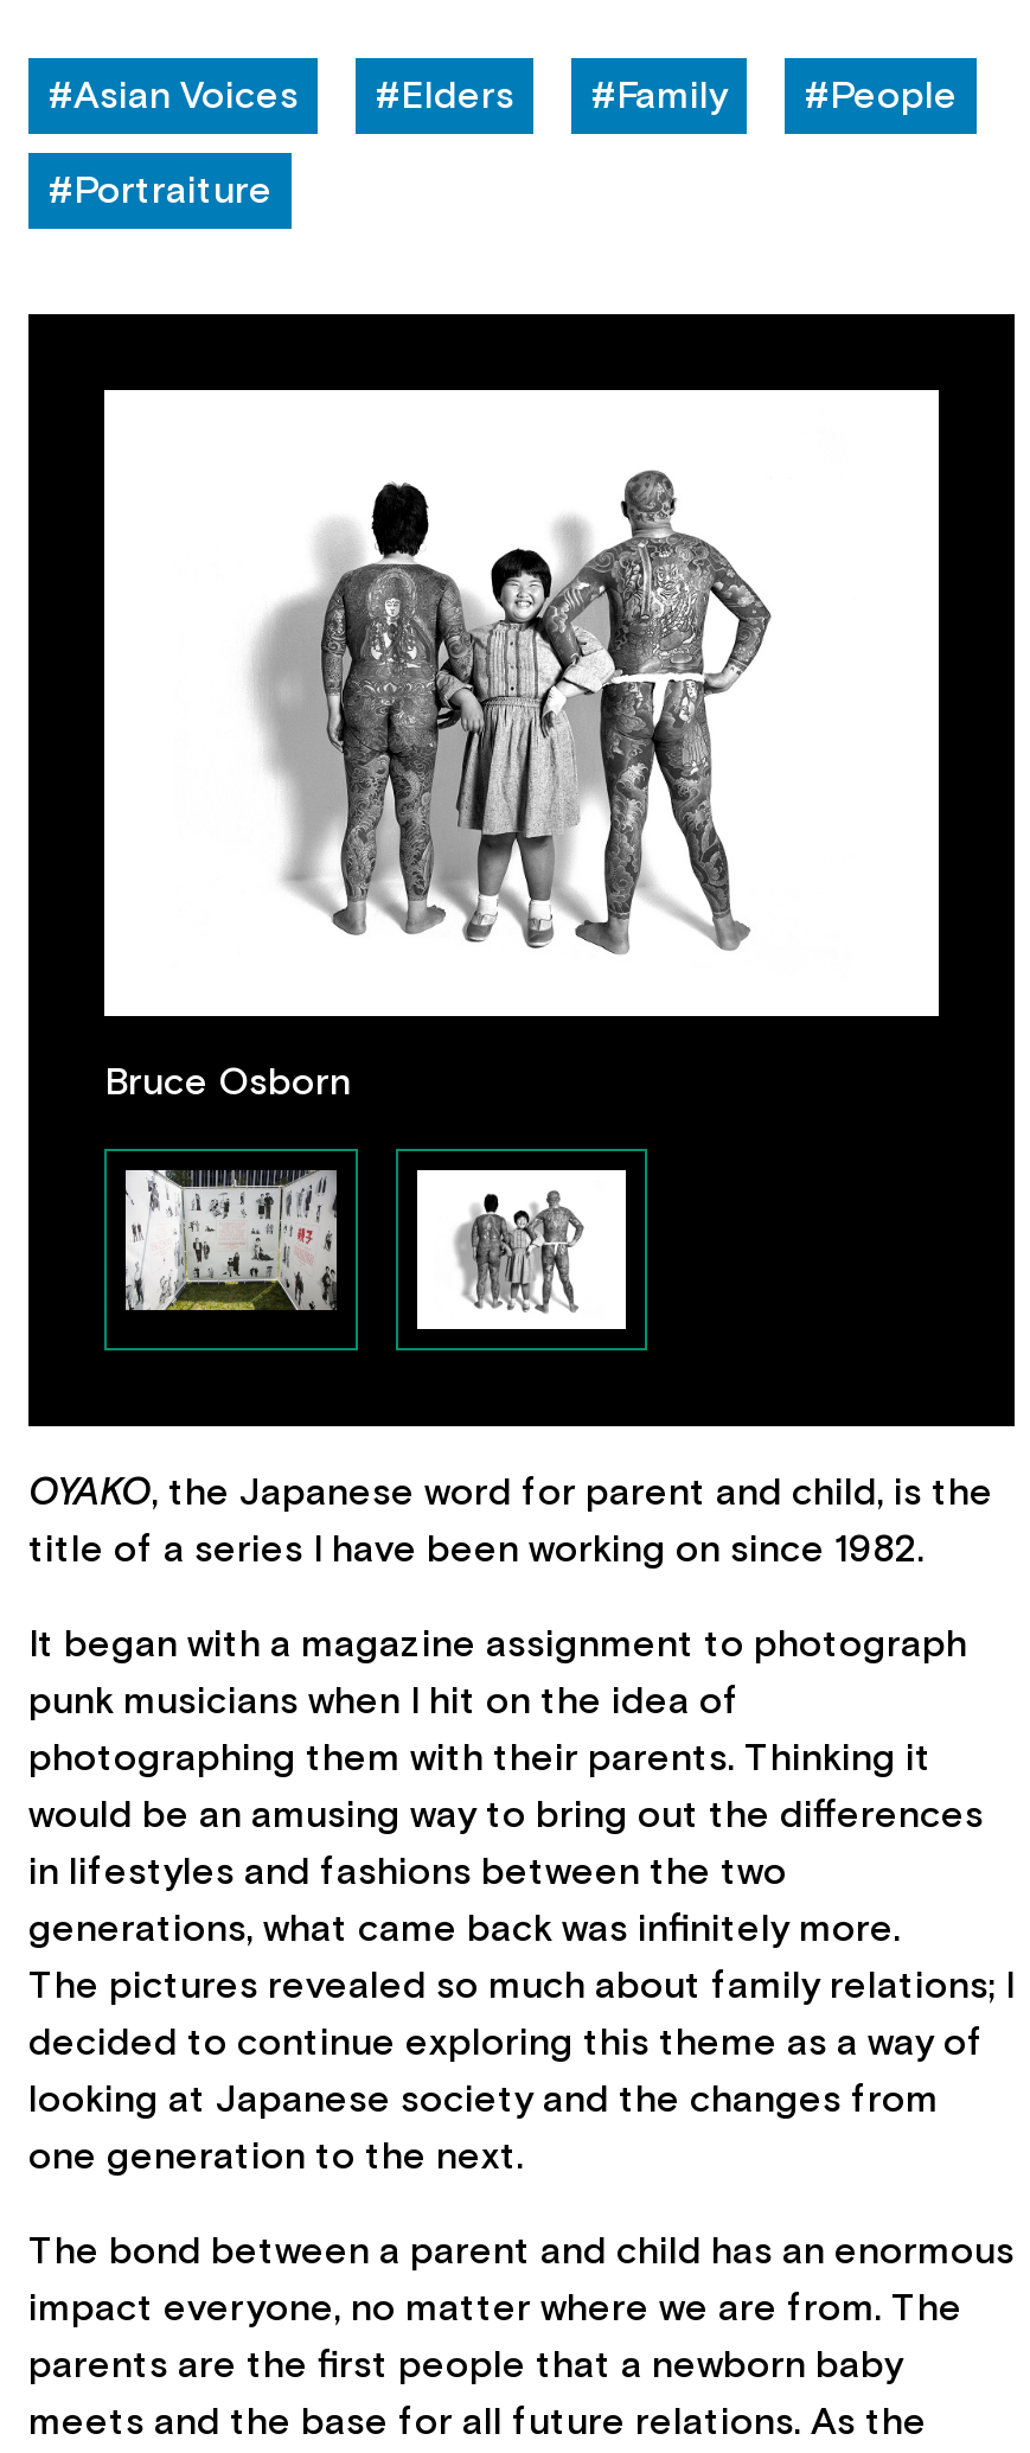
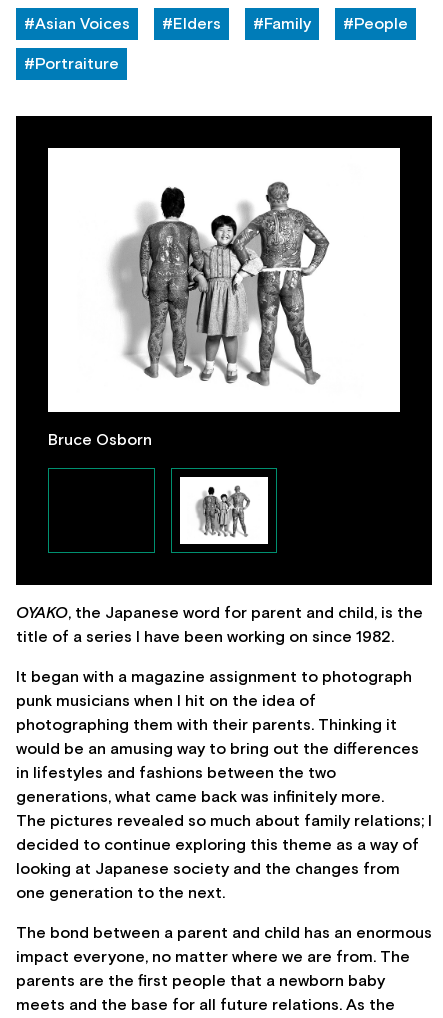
[123,1168,339,1312] [image] -> none

